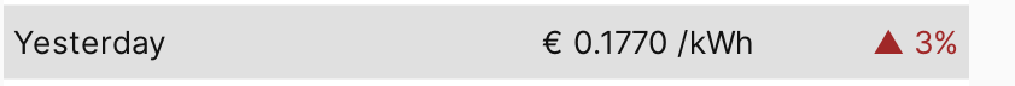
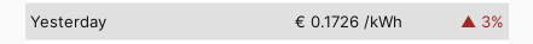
[542,23,754,61] € 0.1770 /kWh -> [295,12,402,31] € 0.1726 /kWh

